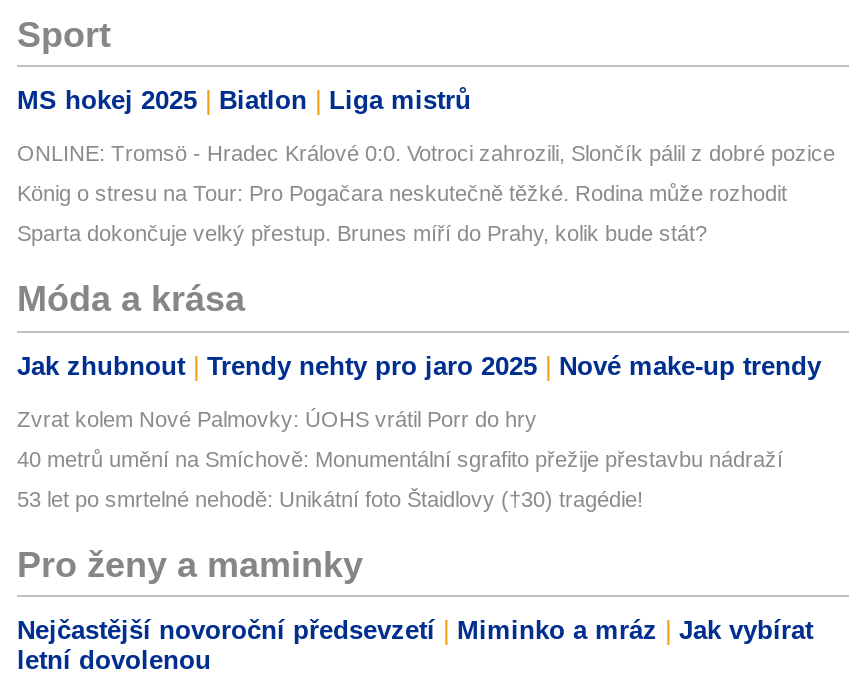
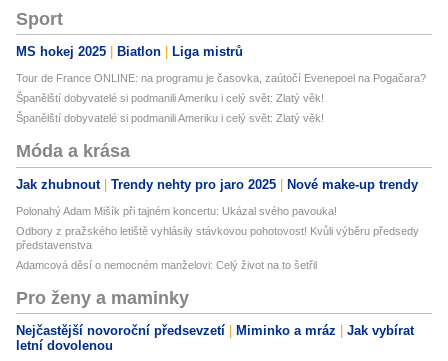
[17,142,835,166] ONLINE: Tromsö - Hradec Králové 0:0. Votroci zahrozili, Slončík pálil z dobré pozice -> [16,72,426,84] Tour de France ONLINE: na programu je časovka, zaútočí Evenepoel na Pogačara?
[17,182,787,206] König o stresu na Tour: Pro Pogačara neskutečně těžké. Rodina může rozhodit -> [16,92,324,104] Španělští dobyvatelé si podmanili Ameriku i celý svět: Zlatý věk!
[17,222,707,246] Sparta dokončuje velký přestup. Brunes míří do Prahy, kolik bude stát? -> [16,112,324,124] Španělští dobyvatelé si podmanili Ameriku i celý svět: Zlatý věk!
[17,407,537,431] Zvrat kolem Nové Palmovky: ÚOHS vrátil Porr do hry -> [16,205,337,217] Polonahý Adam Mišík při tajném koncertu: Ukázal svého pavouka!
[17,447,783,471] 40 metrů umění na Smíchově: Monumentální sgrafito přežije přestavbu nádraží -> [16,225,419,251] Odbory z pražského letiště vyhlásily stávkovou pohotovost! Kvůli výběru předsedy | představenstva
[17,487,643,511] 53 let po smrtelné nehodě: Unikátní foto Štaidlovy (†30) tragédie! -> [16,259,317,271] Adamcová děsí o nemocném manželovi: Celý život na to šetřil

